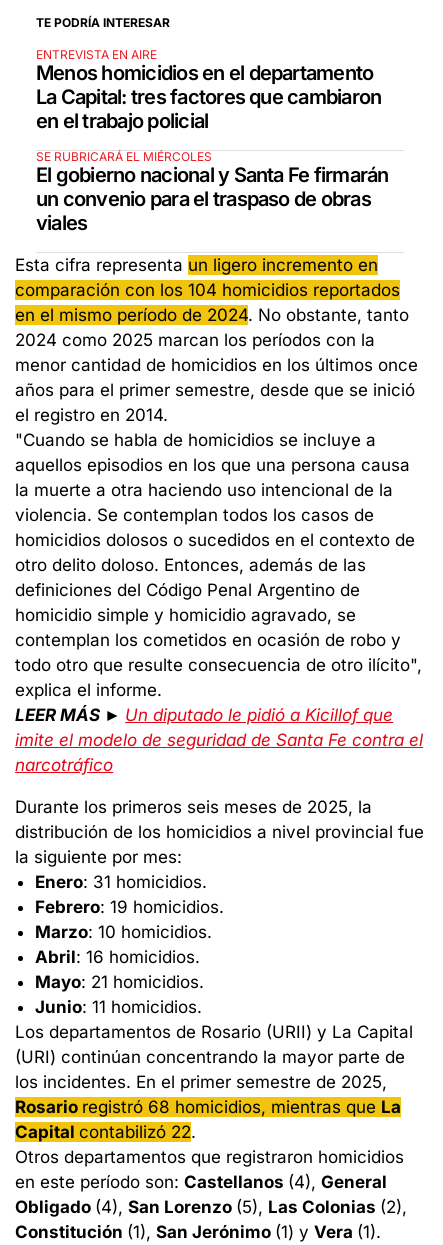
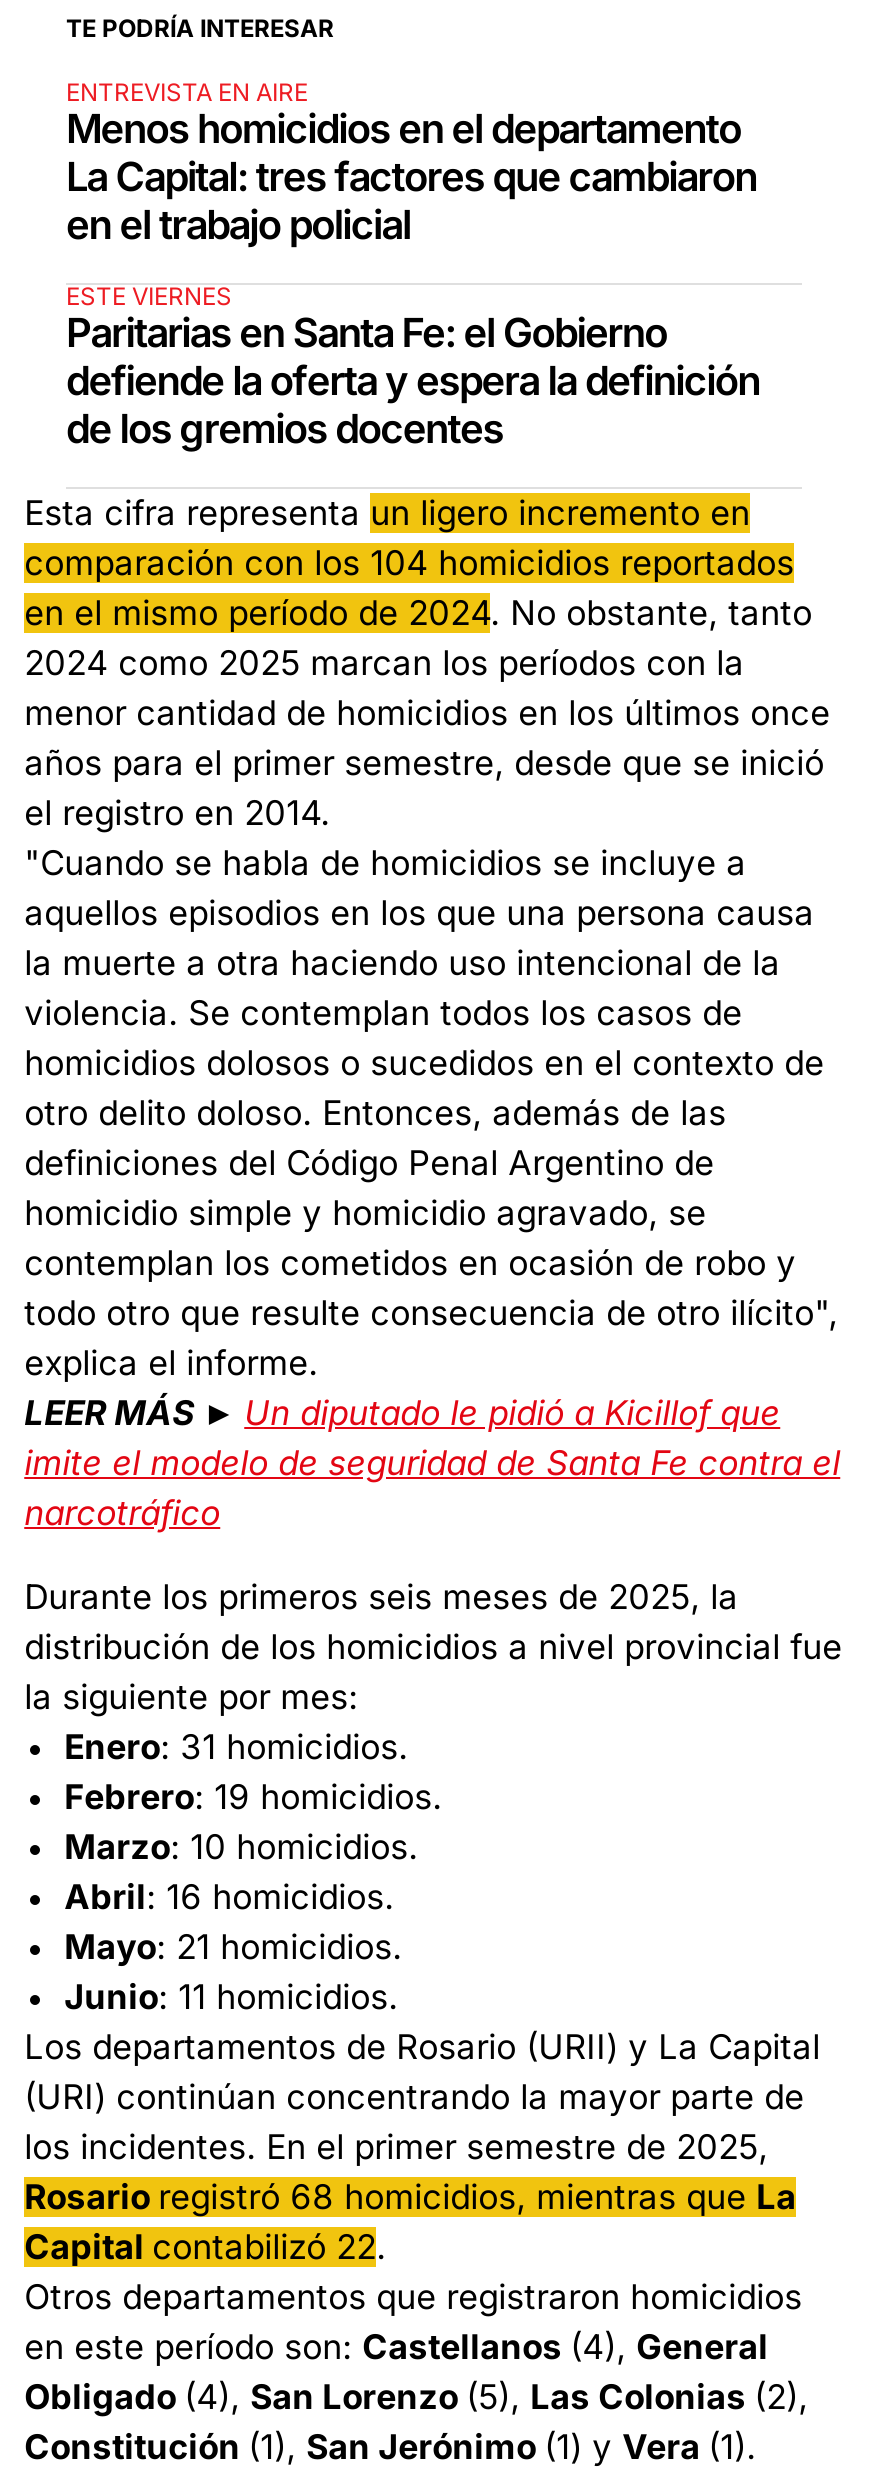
[36,149,389,235] SE RUBRICARÁ EL MIÉRCOLES | El gobierno nacional y Santa Fe firmarán | un convenio para el traspaso de obras | viales -> [66,282,760,454] ESTE VIERNES | Paritarias en Santa Fe: el Gobierno | defiende la oferta y espera la definición | de los gremios docentes

